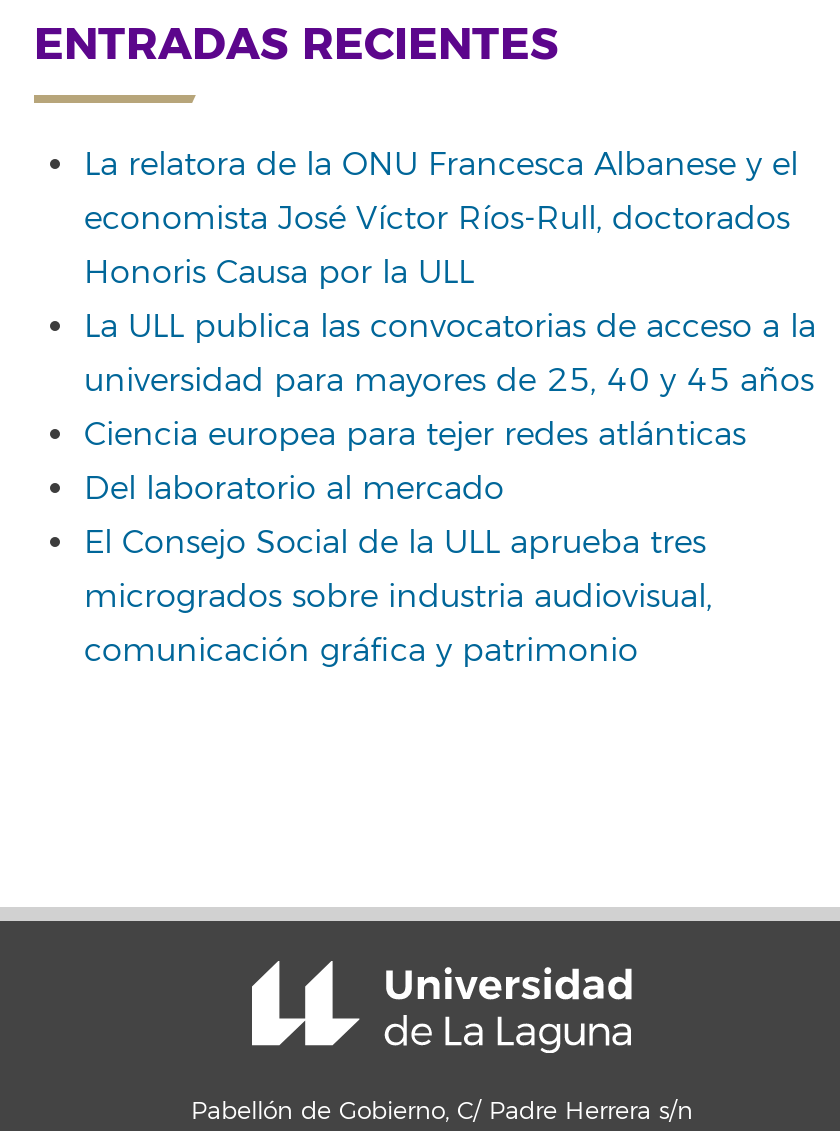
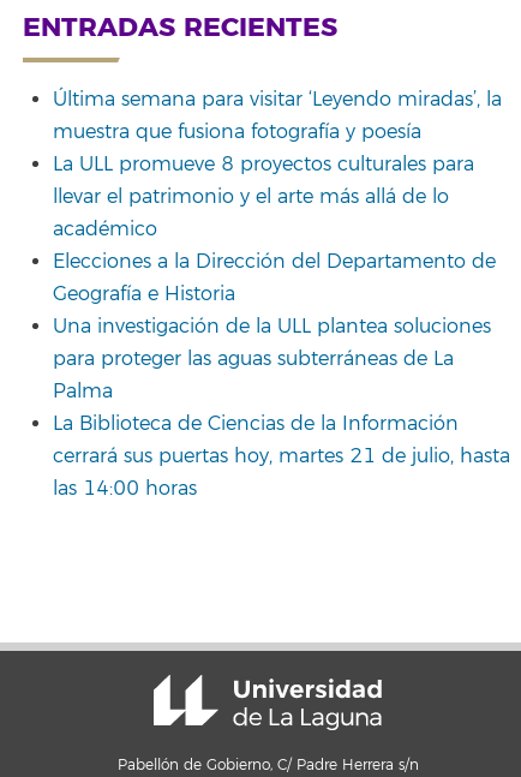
[84,145,816,671] La relatora de la ONU Francesca Albanese y el | economista José Víctor Ríos-Rull, doctorados | Honoris Causa por la ULL | La ULL publica las convocatorias de acceso a la | universidad para mayores de 25, 40 y 45 años | Ciencia europea para tejer redes atlánticas | Del laboratorio al mercado | El Consejo Social de la ULL aprueba tres | microgrados sobre industria audiovisual, | comunicación gráfica y patrimonio -> [53,88,510,501] Última semana para visitar ‘Leyendo miradas’, la | muestra que fusiona fotografía y poesía | La ULL promueve 8 proyectos culturales para | llevar el patrimonio y el arte más allá de lo | académico | Elecciones a la Dirección del Departamento de | Geografía e Historia | Una investigación de la ULL plantea soluciones | para proteger las aguas subterráneas de La | Palma | La Biblioteca de Ciencias de la Información | cerrará sus puertas hoy, martes 21 de julio, hasta | las 14:00 horas

